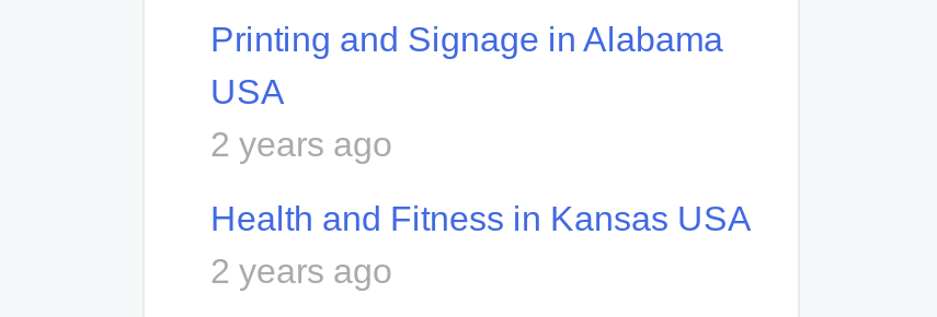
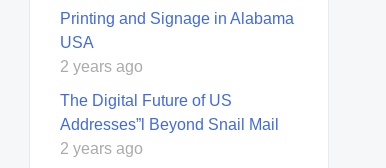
[210,199,752,236] Health and Fitness in Kansas USA -> [60,91,279,132] The Digital Future of US | Addresses”l Beyond Snail Mail

